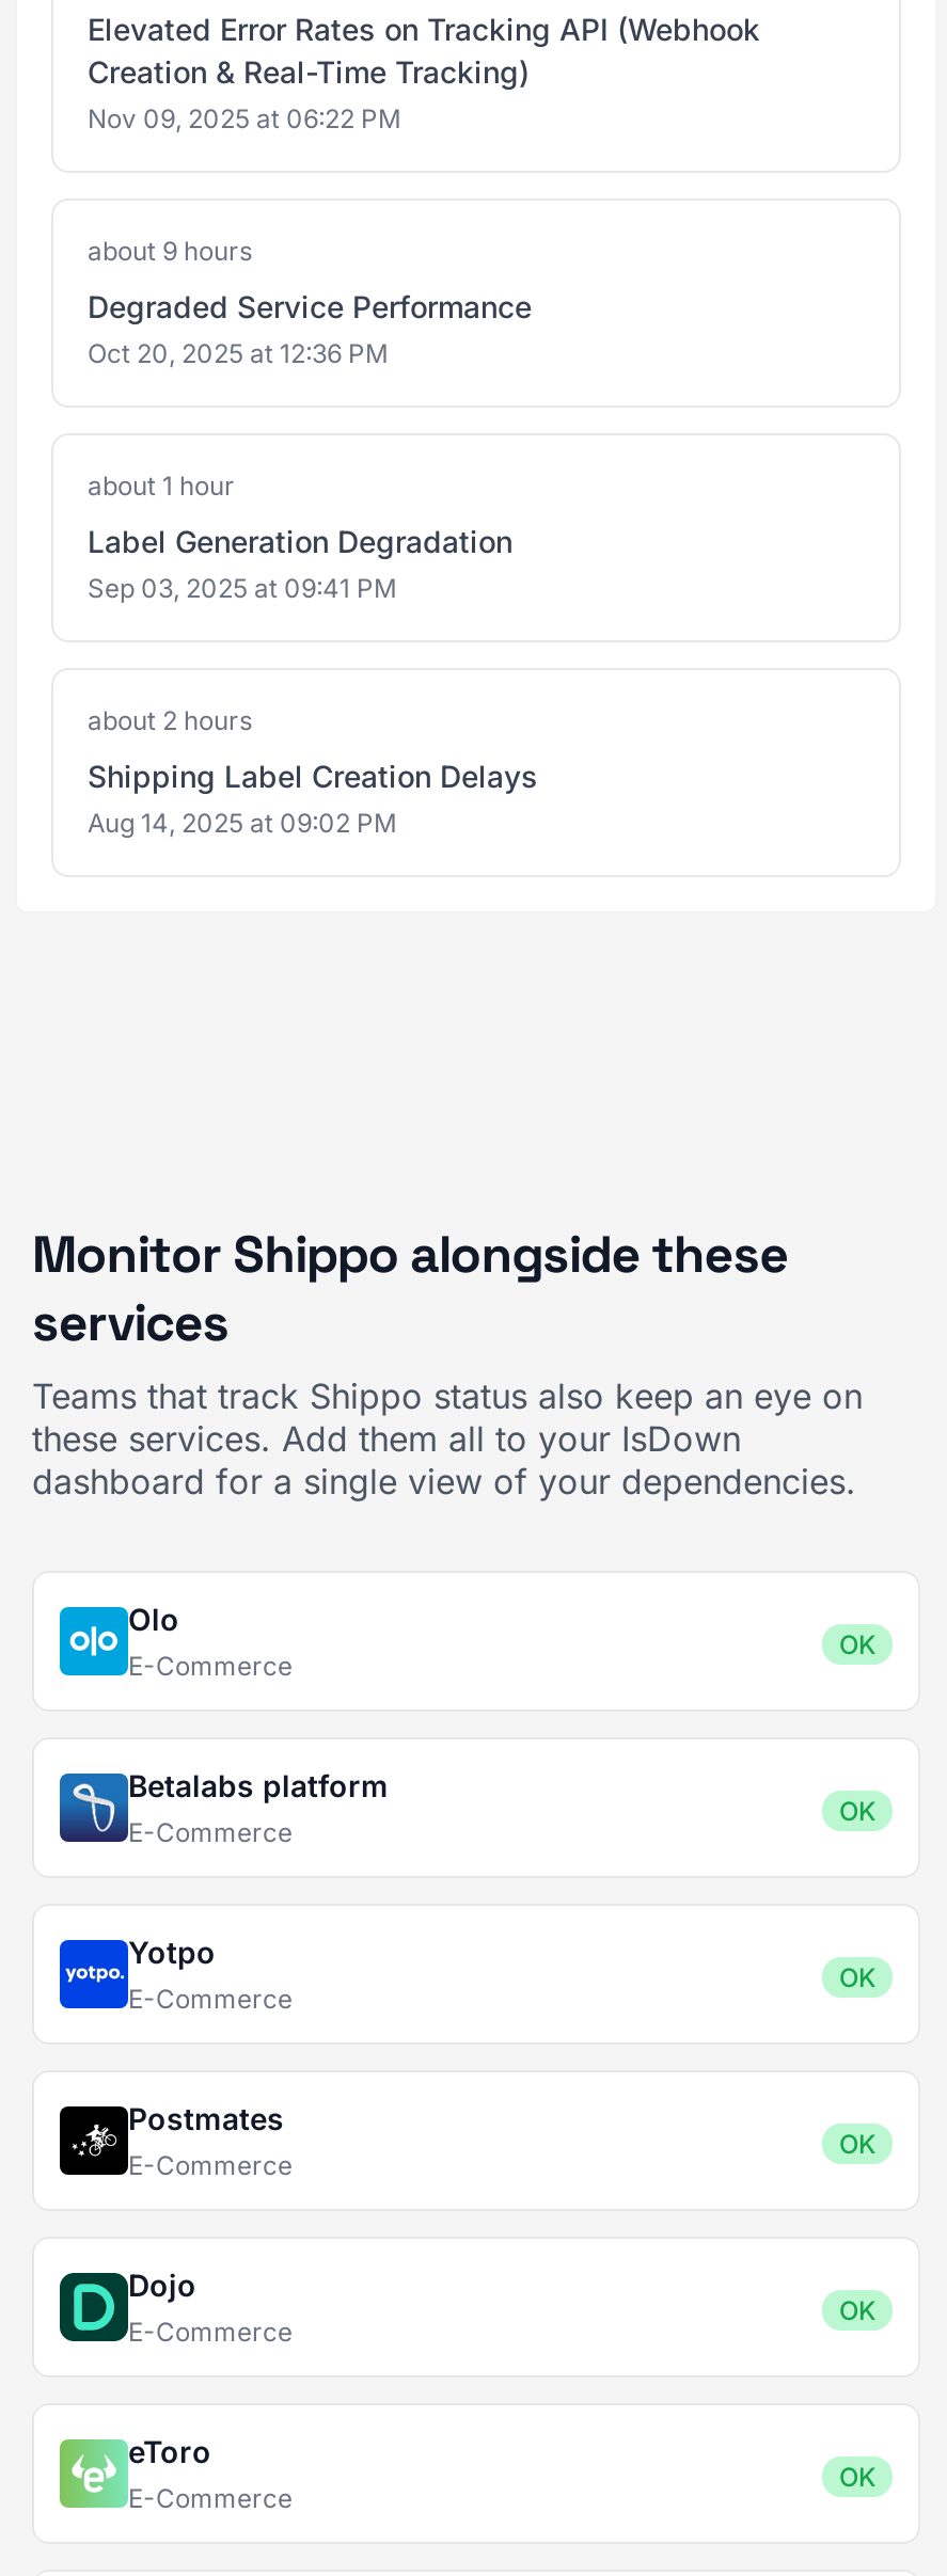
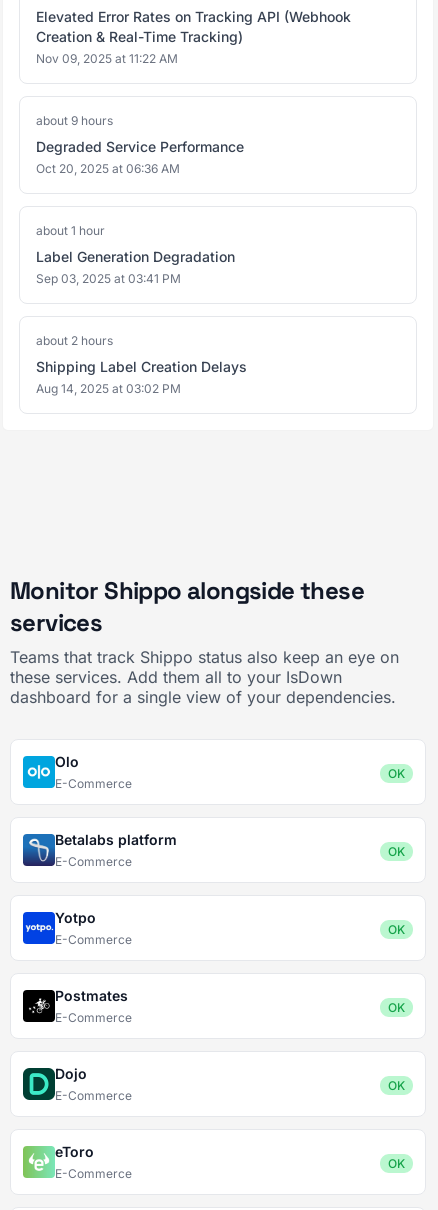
[88,102,401,134] Nov 09, 2025 at 06:22 PM -> [36,51,178,66] Nov 09, 2025 at 11:22 AM
[88,337,389,369] Oct 20, 2025 at 12:36 PM -> [36,161,180,176] Oct 20, 2025 at 06:36 AM
[88,572,397,604] Sep 03, 2025 at 09:41 PM -> [36,271,181,286] Sep 03, 2025 at 03:41 PM
[88,807,397,839] Aug 14, 2025 at 09:02 PM -> [36,381,181,396] Aug 14, 2025 at 03:02 PM

